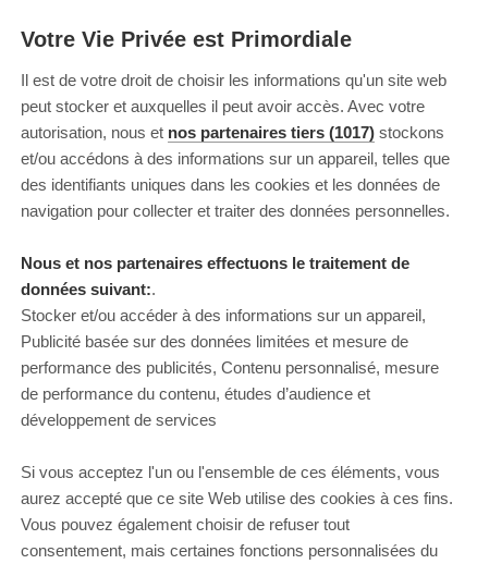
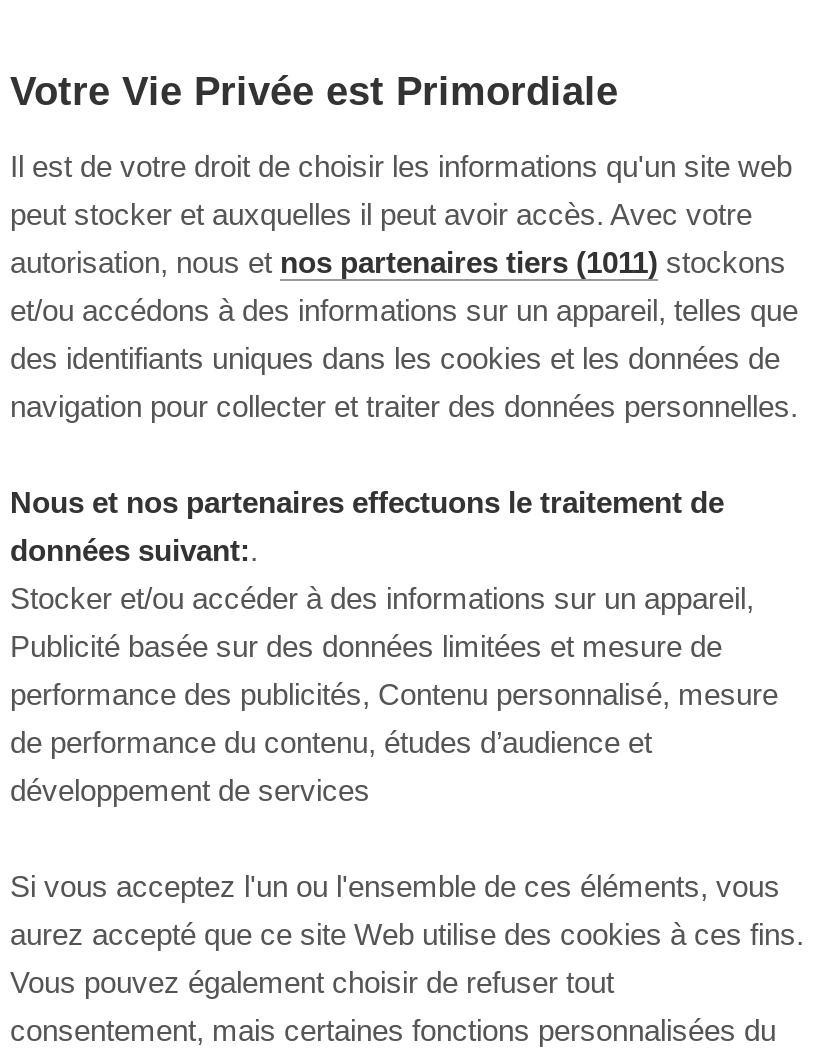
[21,123,444,142] autorisation, nous et nos partenaires tiers (1017) stockons -> [10,245,786,279] autorisation, nous et nos partenaires tiers (1011) stockons

